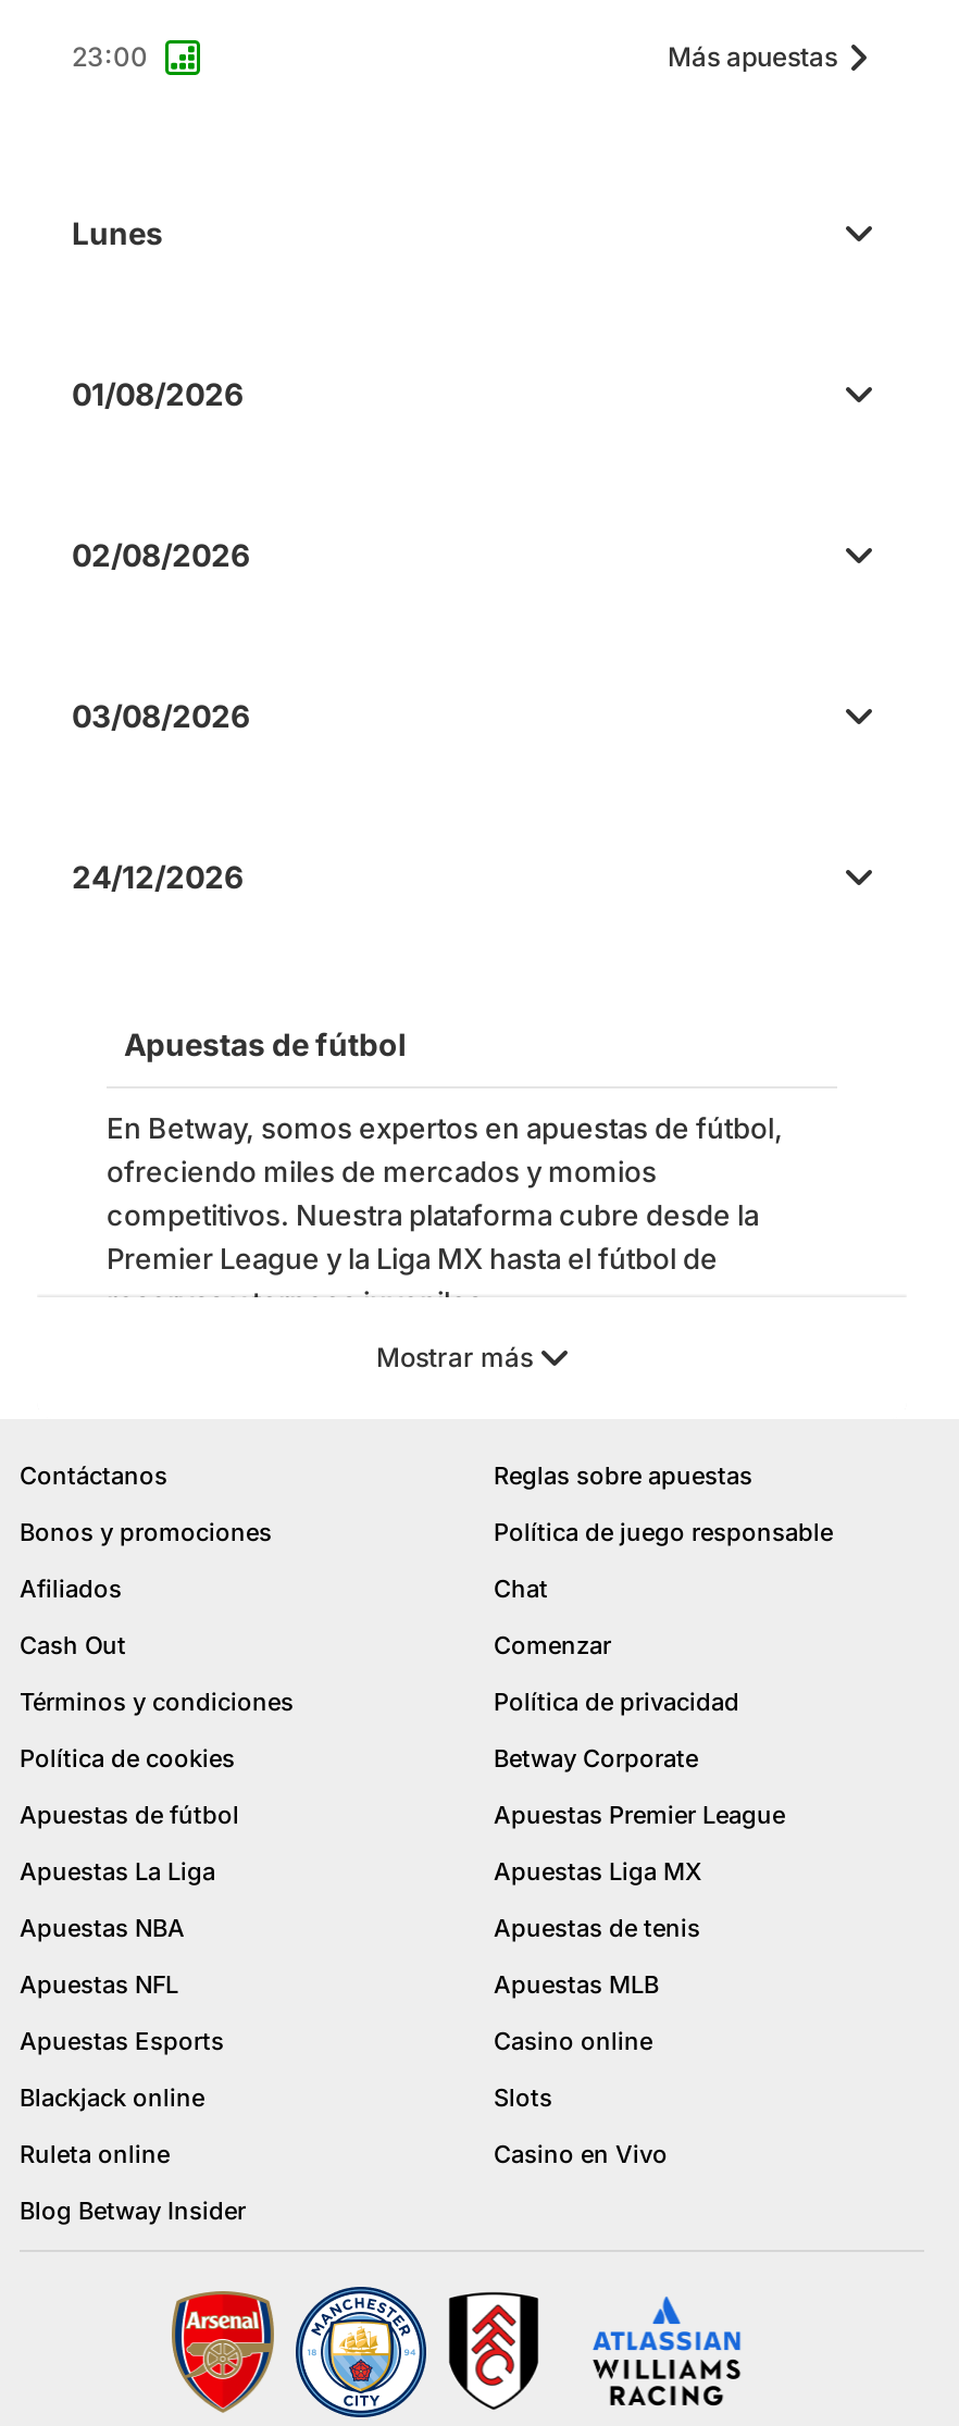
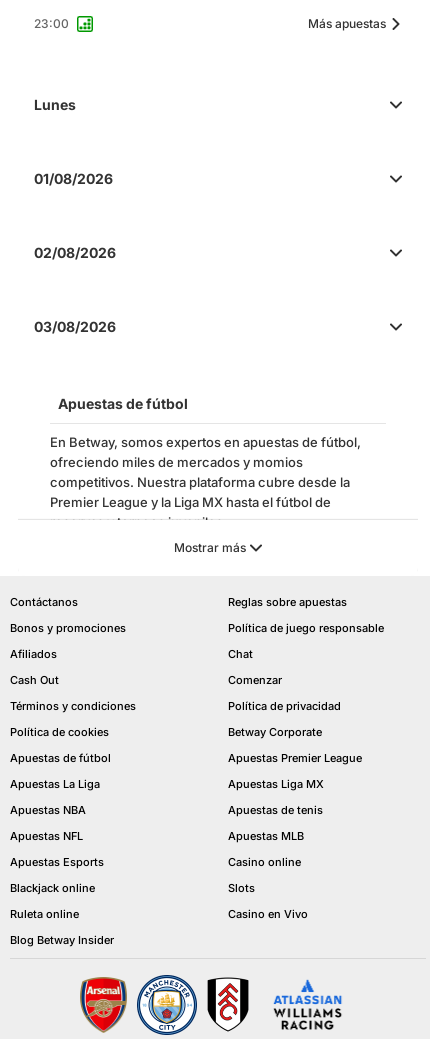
[72,858,244,895] 24/12/2026 -> none

